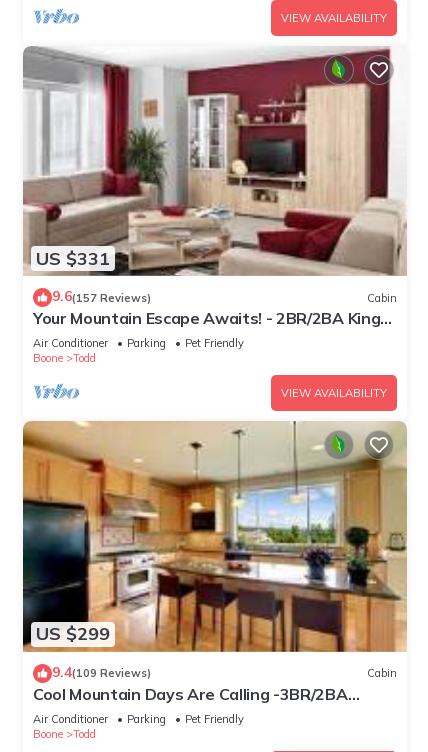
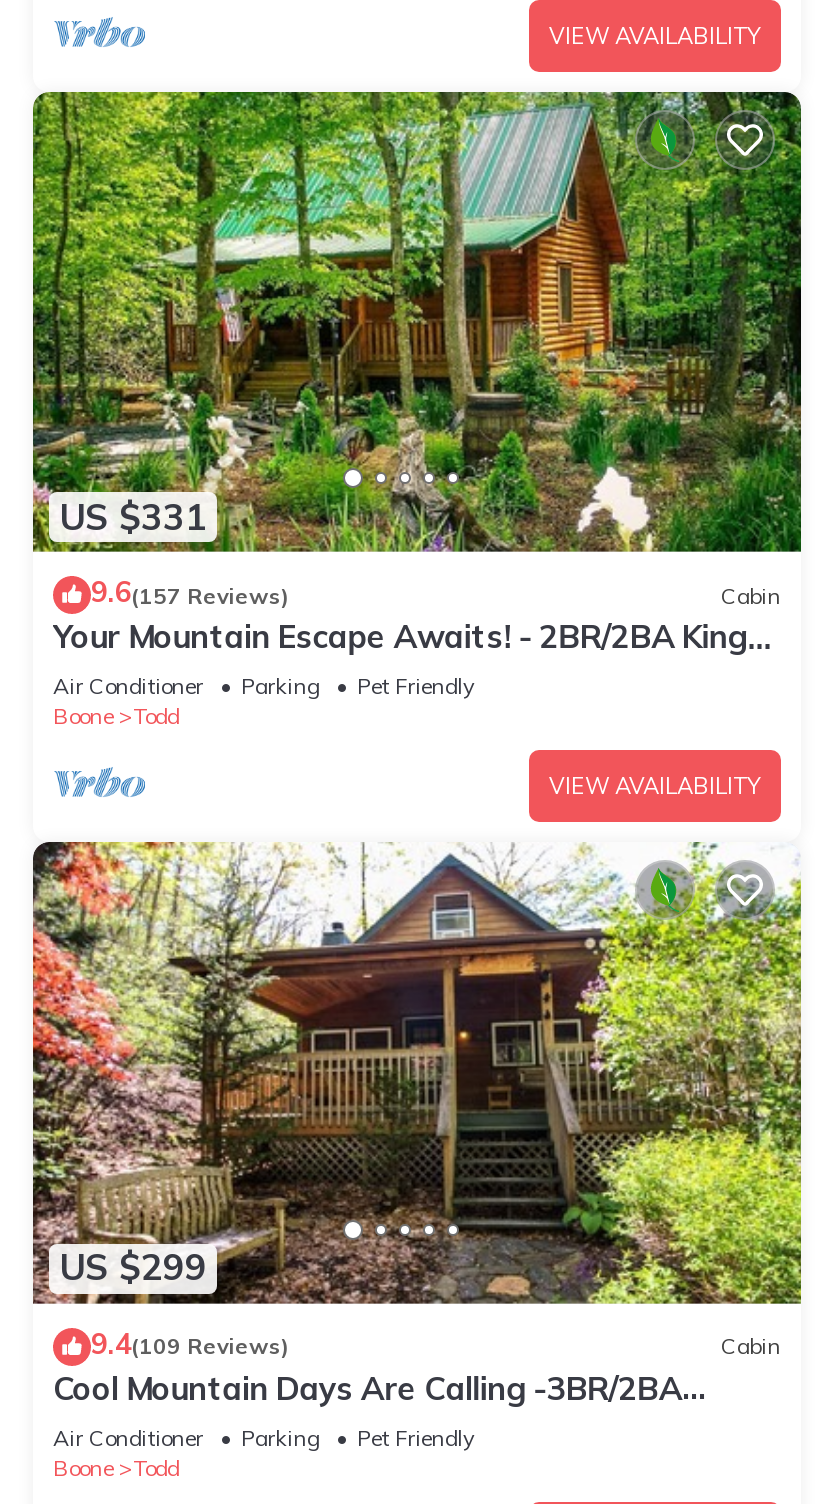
[22,46,407,276] [image] -> [31,90,803,554] [image]
[22,421,407,653] [image] -> [31,840,803,1306] [image]

